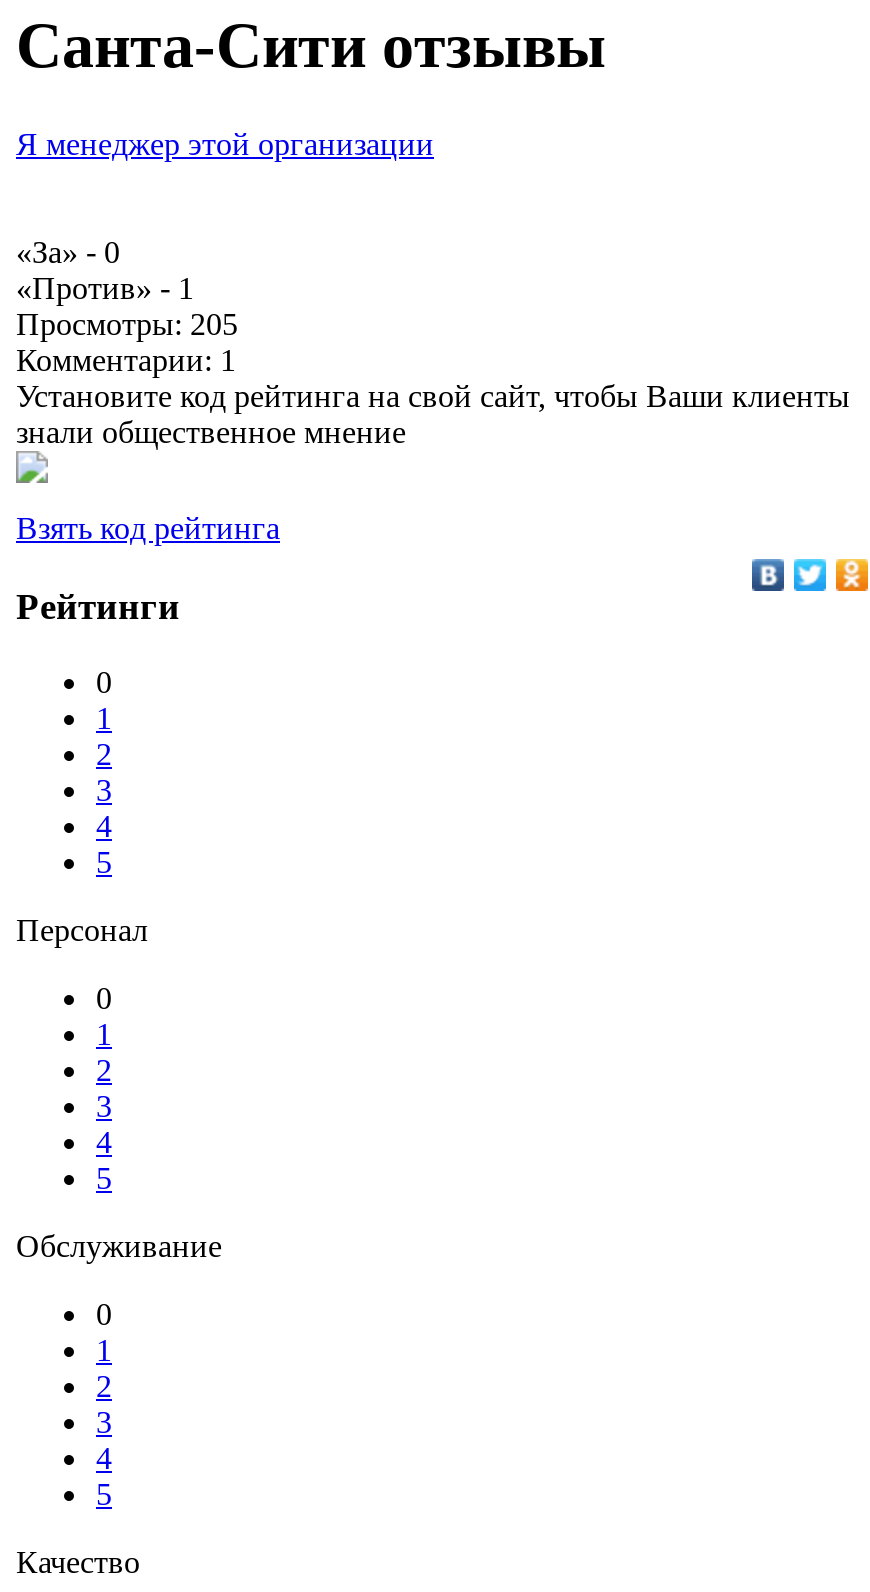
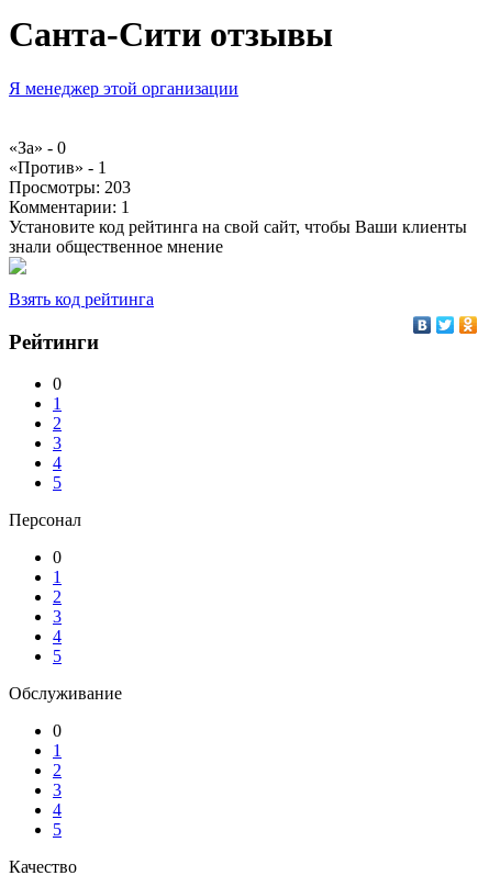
[16,307,238,341] Просмотры: 205 -> [9,178,131,196] Просмотры: 203

